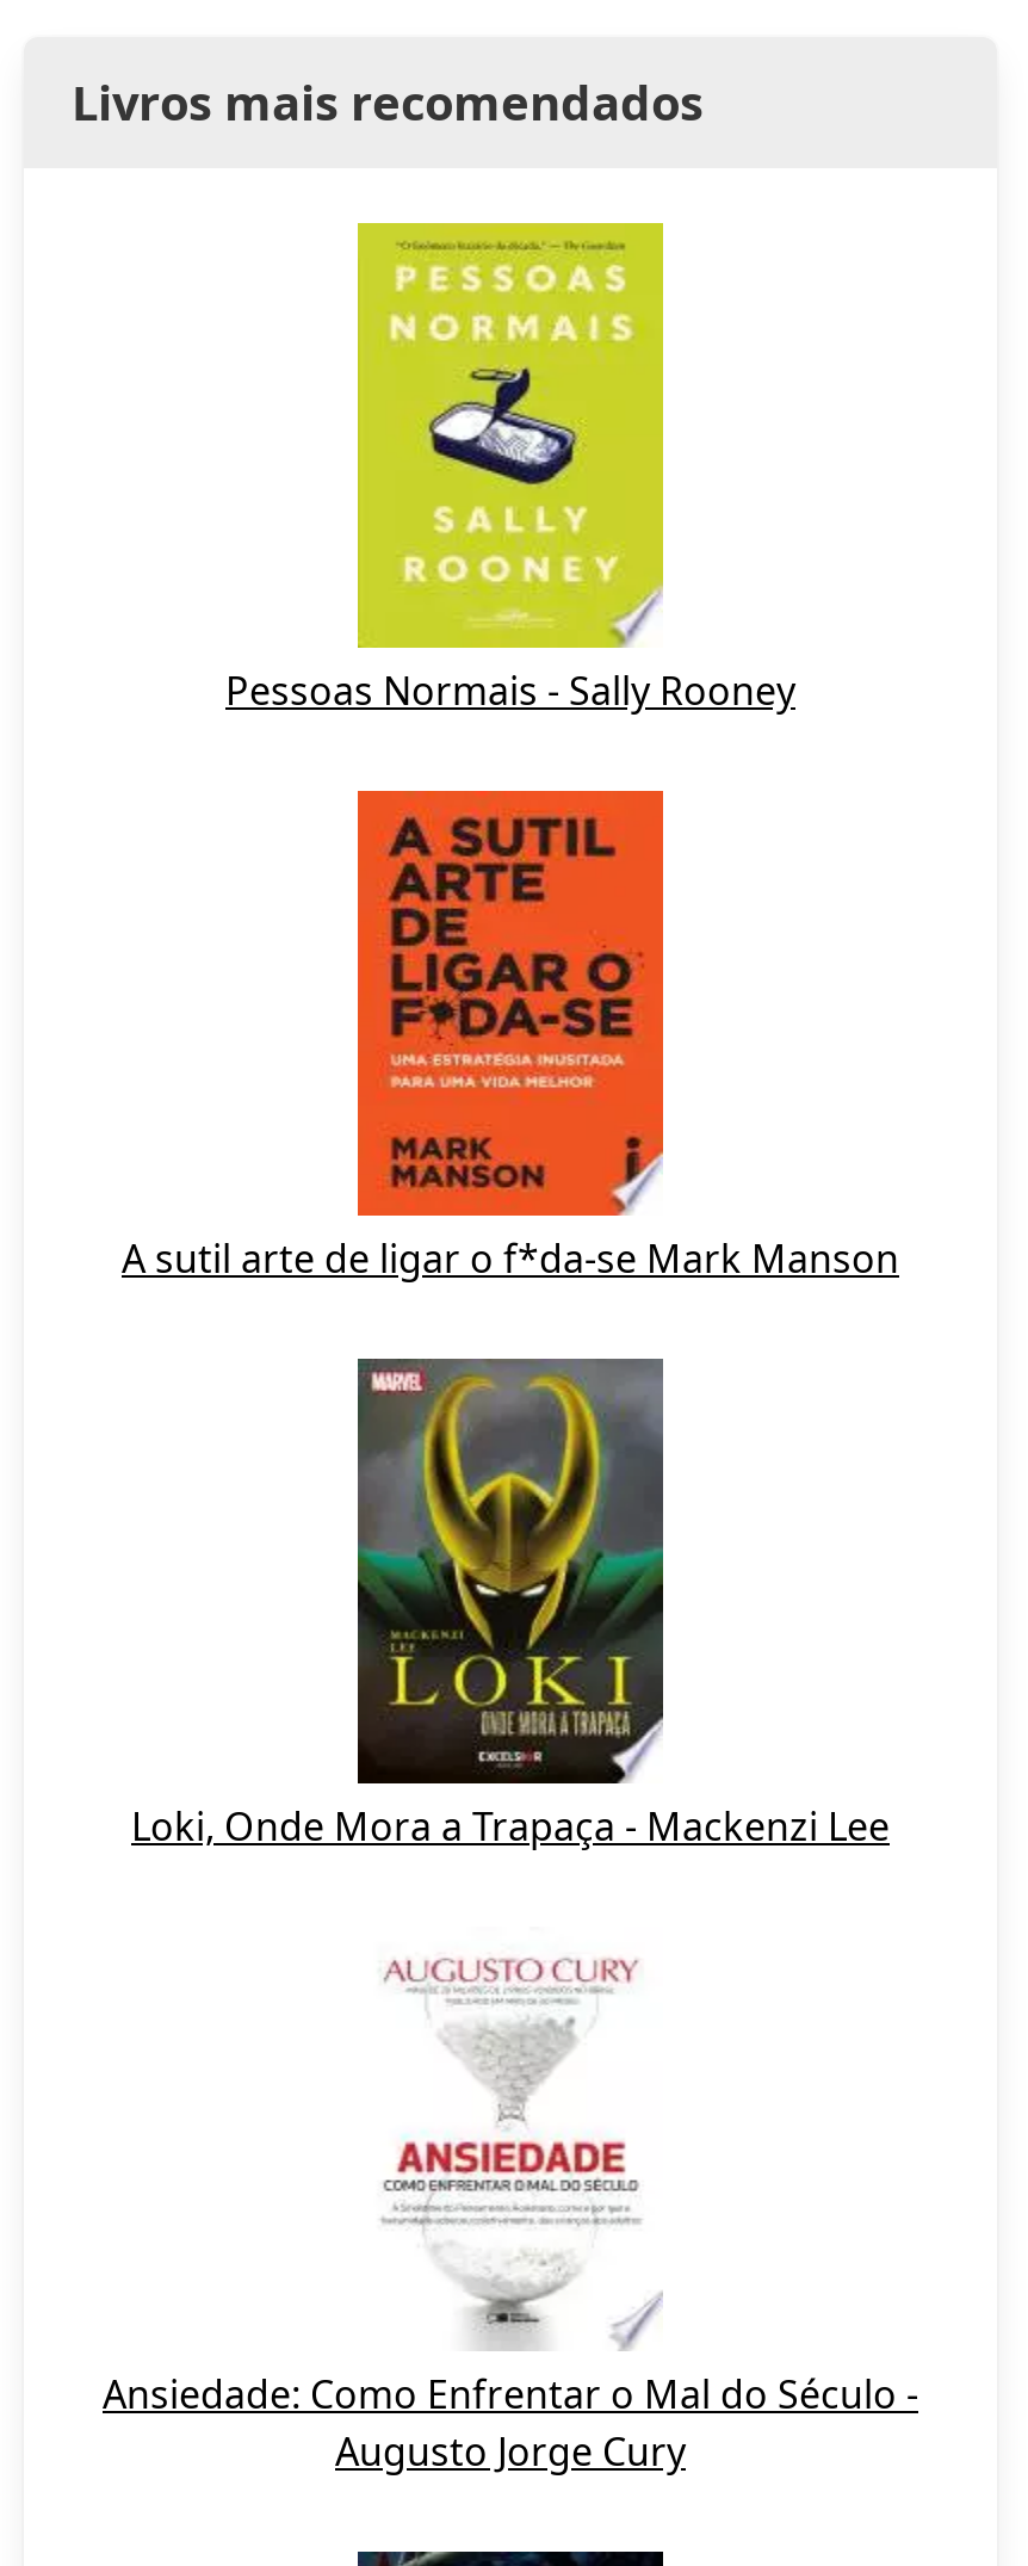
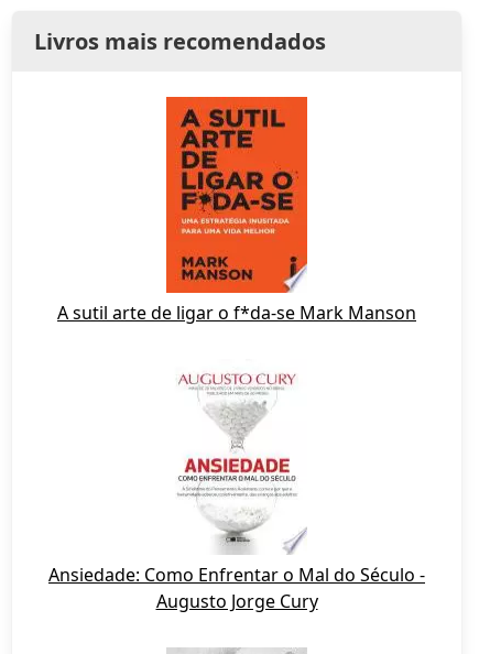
[225,221,795,717] [image] | Pessoas Normais - Sally Rooney -> none
[131,1356,890,1853] [image] | Loki, Onde Mora a Trapaça - Mackenzi Lee -> none

